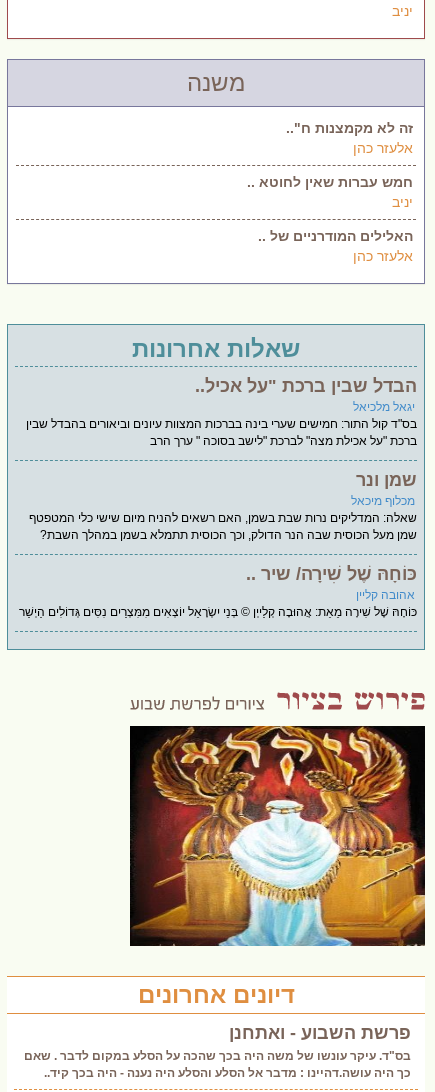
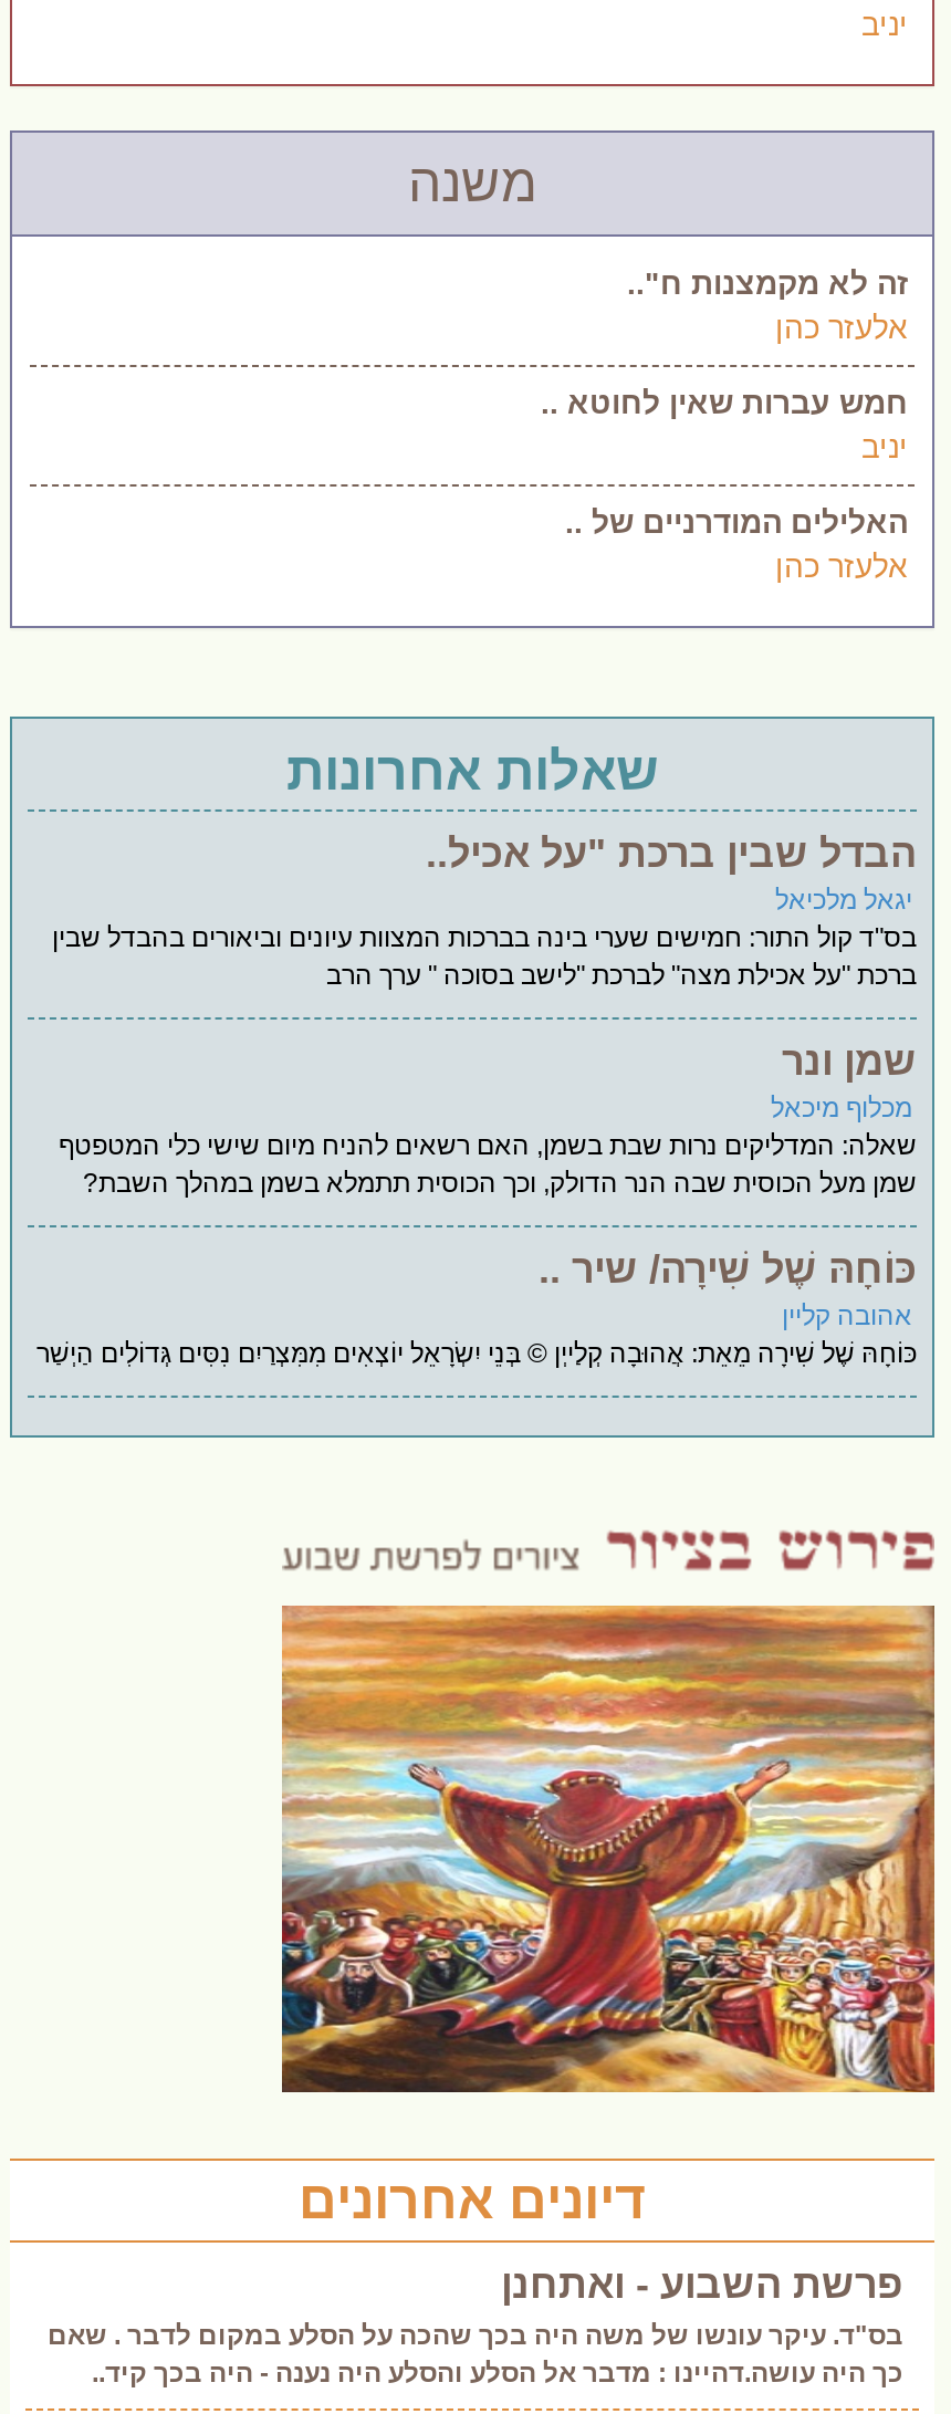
[129,725,426,947] [image] -> [280,1603,937,2094] [image]

